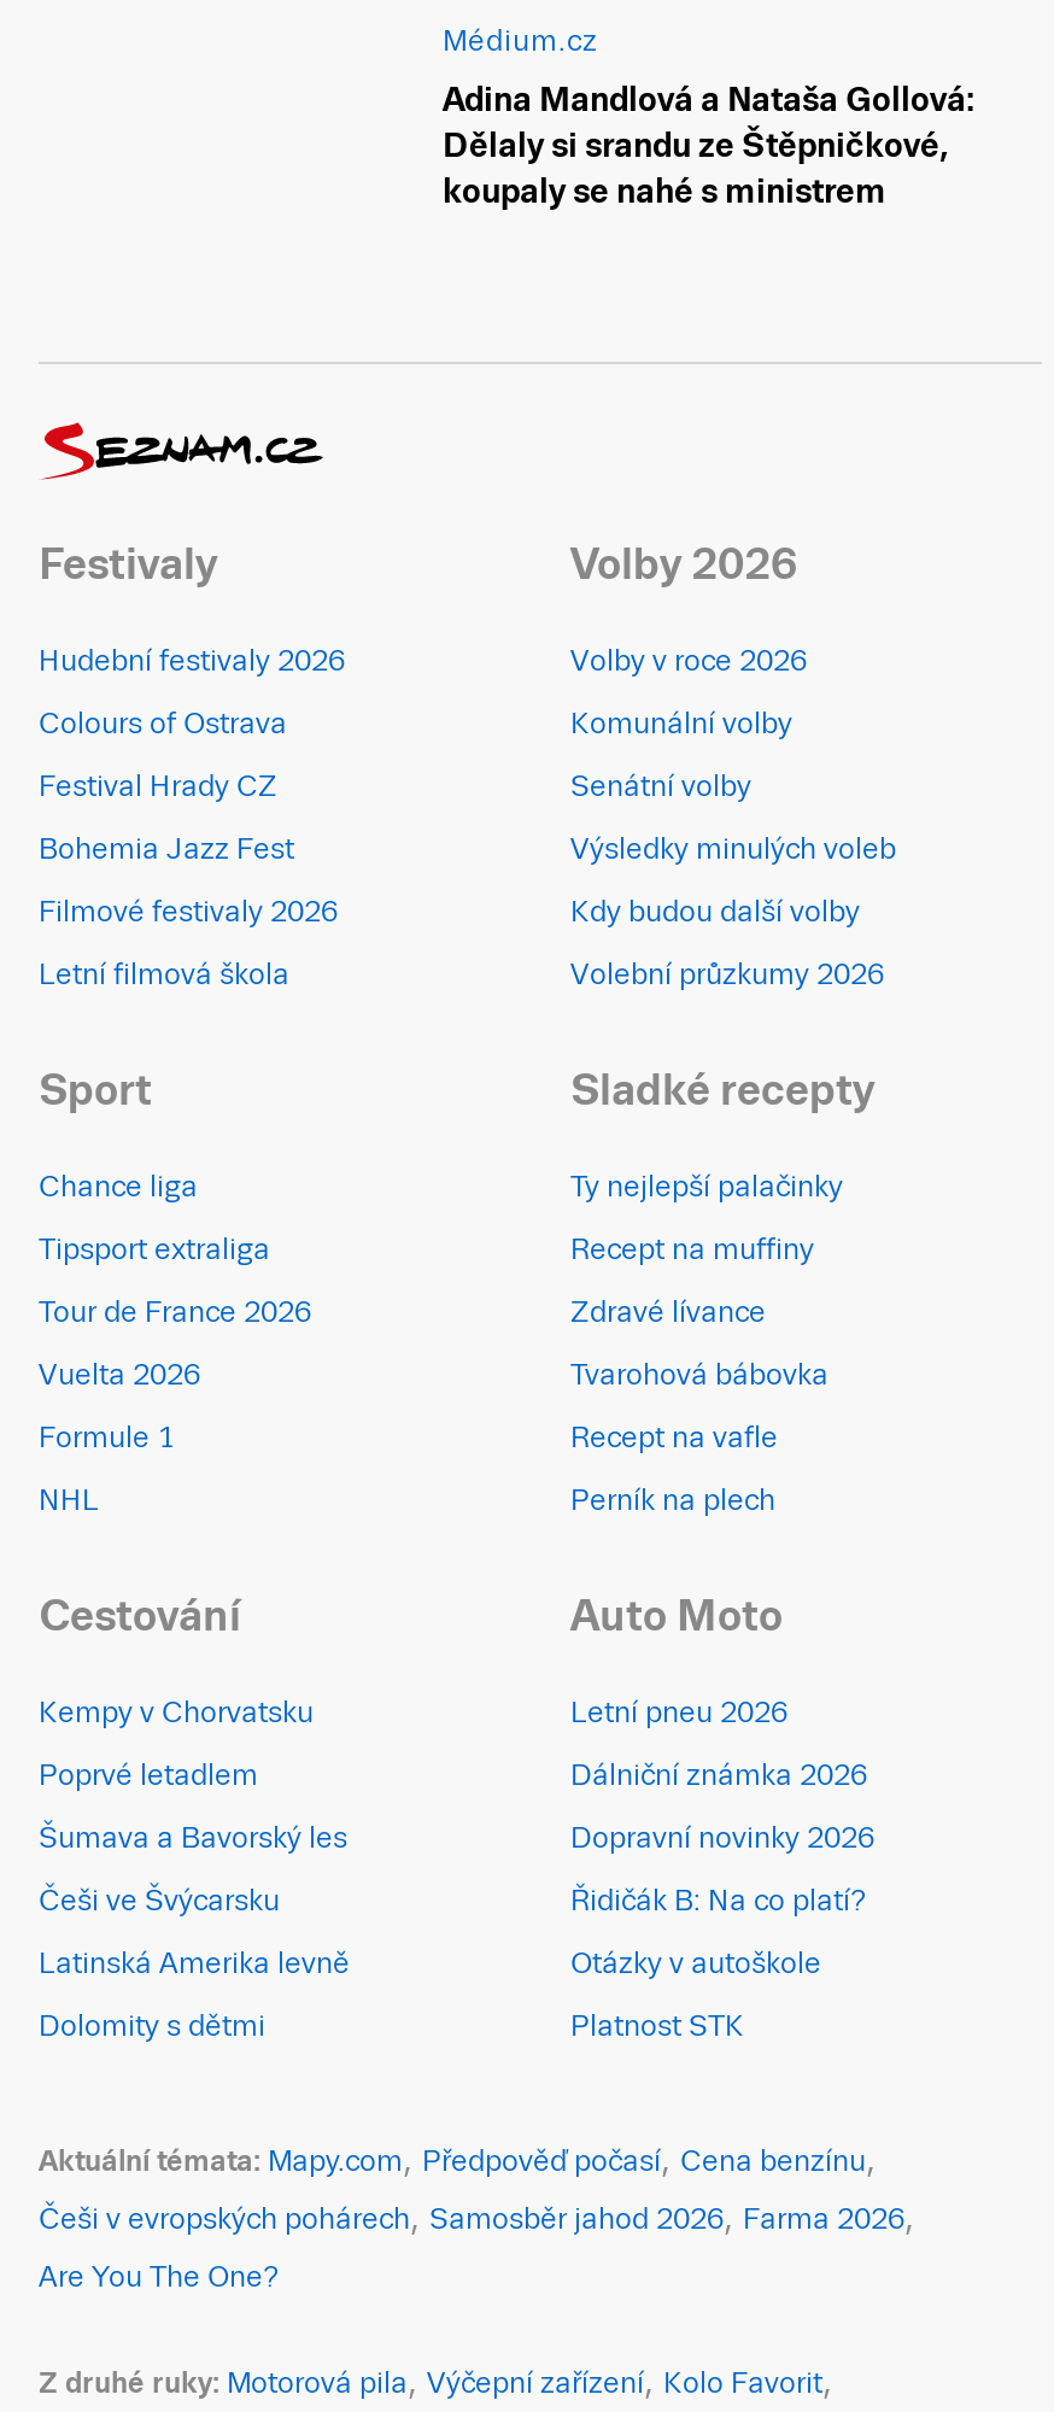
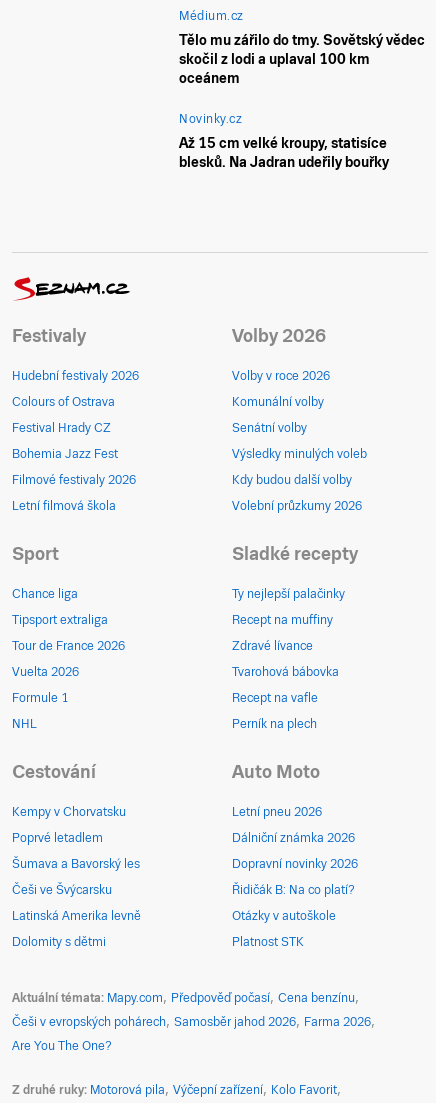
[443,81,976,211] Adina Mandlová a Nataša Gollová: | Dělaly si srandu ze Štěpničkové, | koupaly se nahé s ministrem -> [179,32,425,170] Tělo mu zářilo do tmy. Sovětský vědec | skočil z lodi a uplaval 100 km | oceánem | Novinky.cz | Až 15 cm velké kroupy, statisíce | blesků. Na Jadran udeřily bouřky

